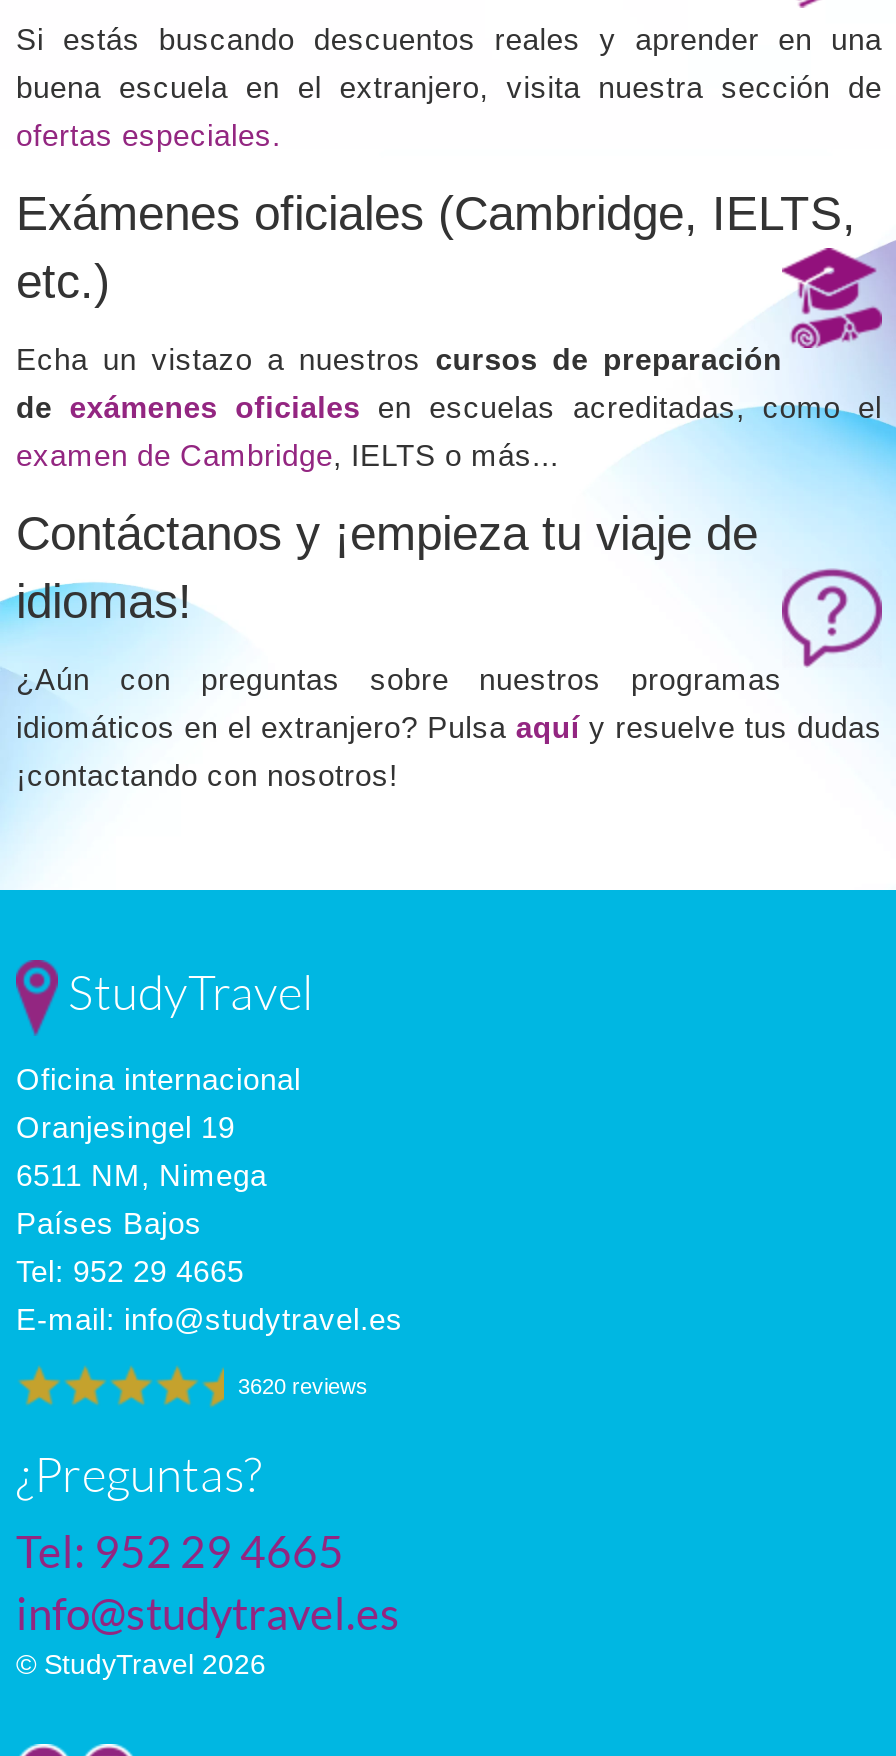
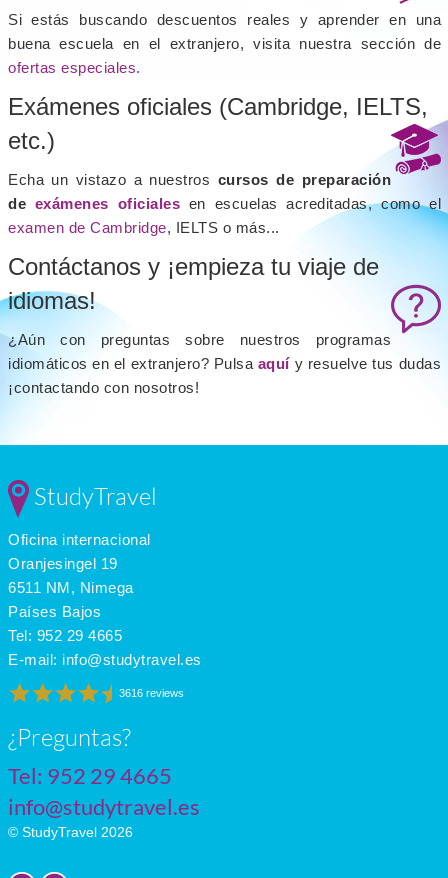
[238,1374,368,1398] 3620 reviews -> [119,687,184,699] 3616 reviews

